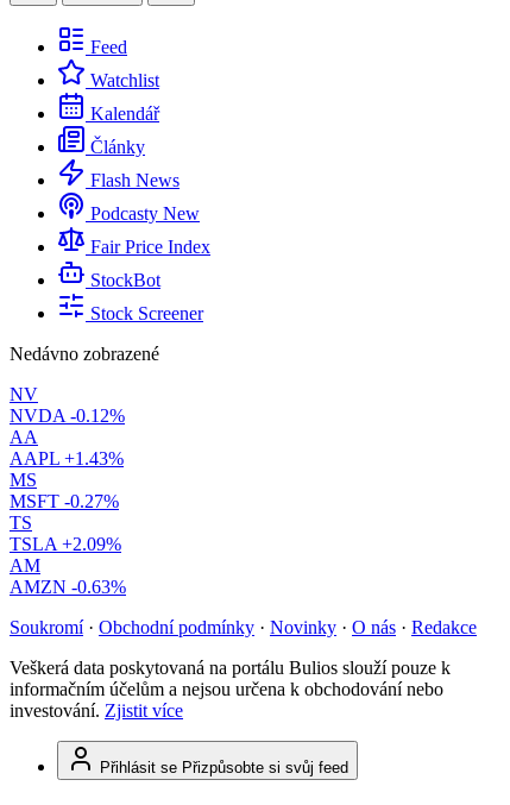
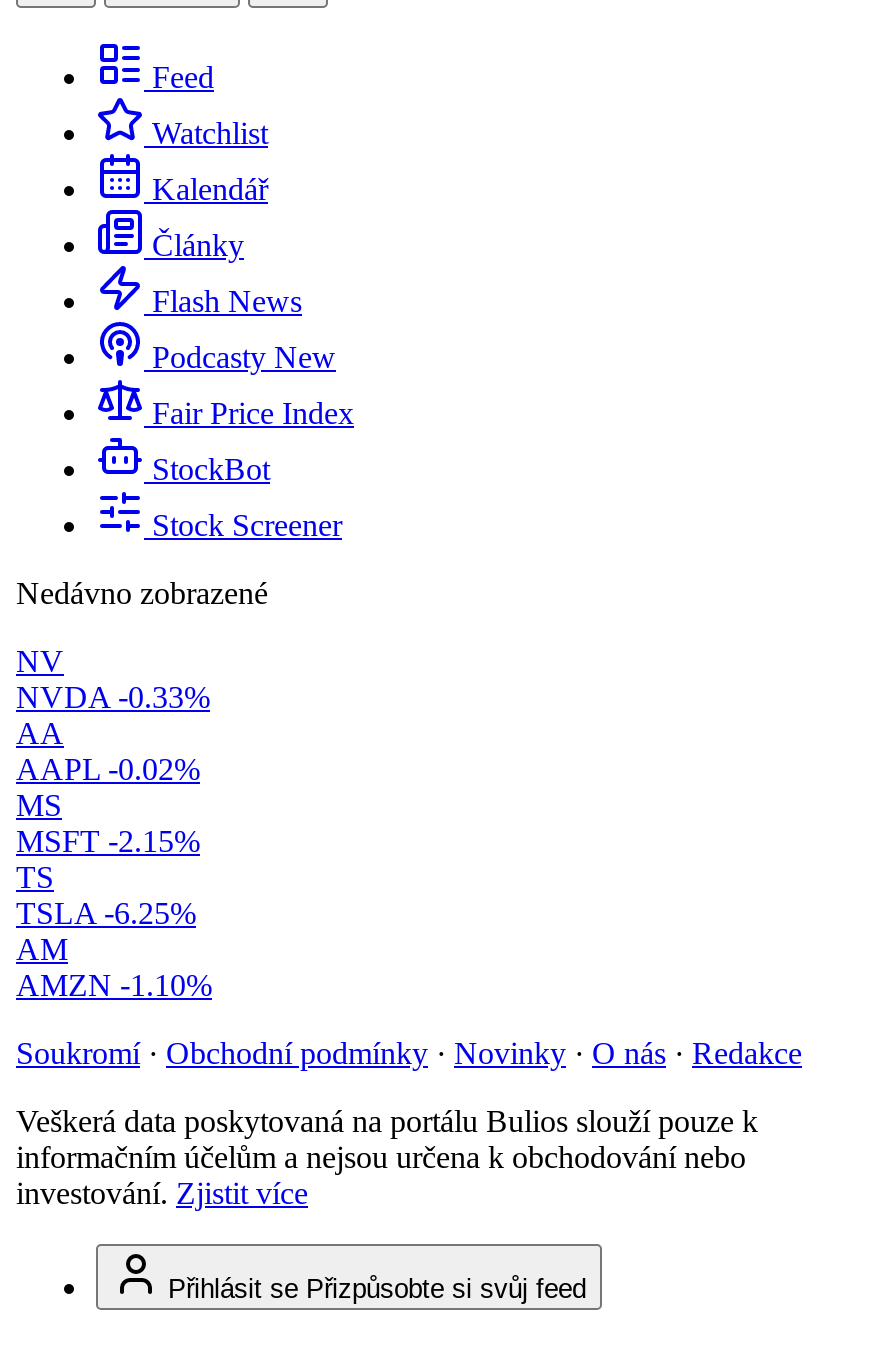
[10,406,125,426] NVDA -0.12% -> [16,680,210,714] NVDA -0.33%
[10,448,124,469] AAPL +1.43% -> [16,752,200,786] AAPL -0.02%
[10,491,119,511] MSFT -0.27% -> [16,824,200,858] MSFT -2.15%
[10,534,121,554] TSLA +2.09% -> [16,896,196,930] TSLA -6.25%
[10,577,126,597] AMZN -0.63% -> [16,968,212,1002] AMZN -1.10%

